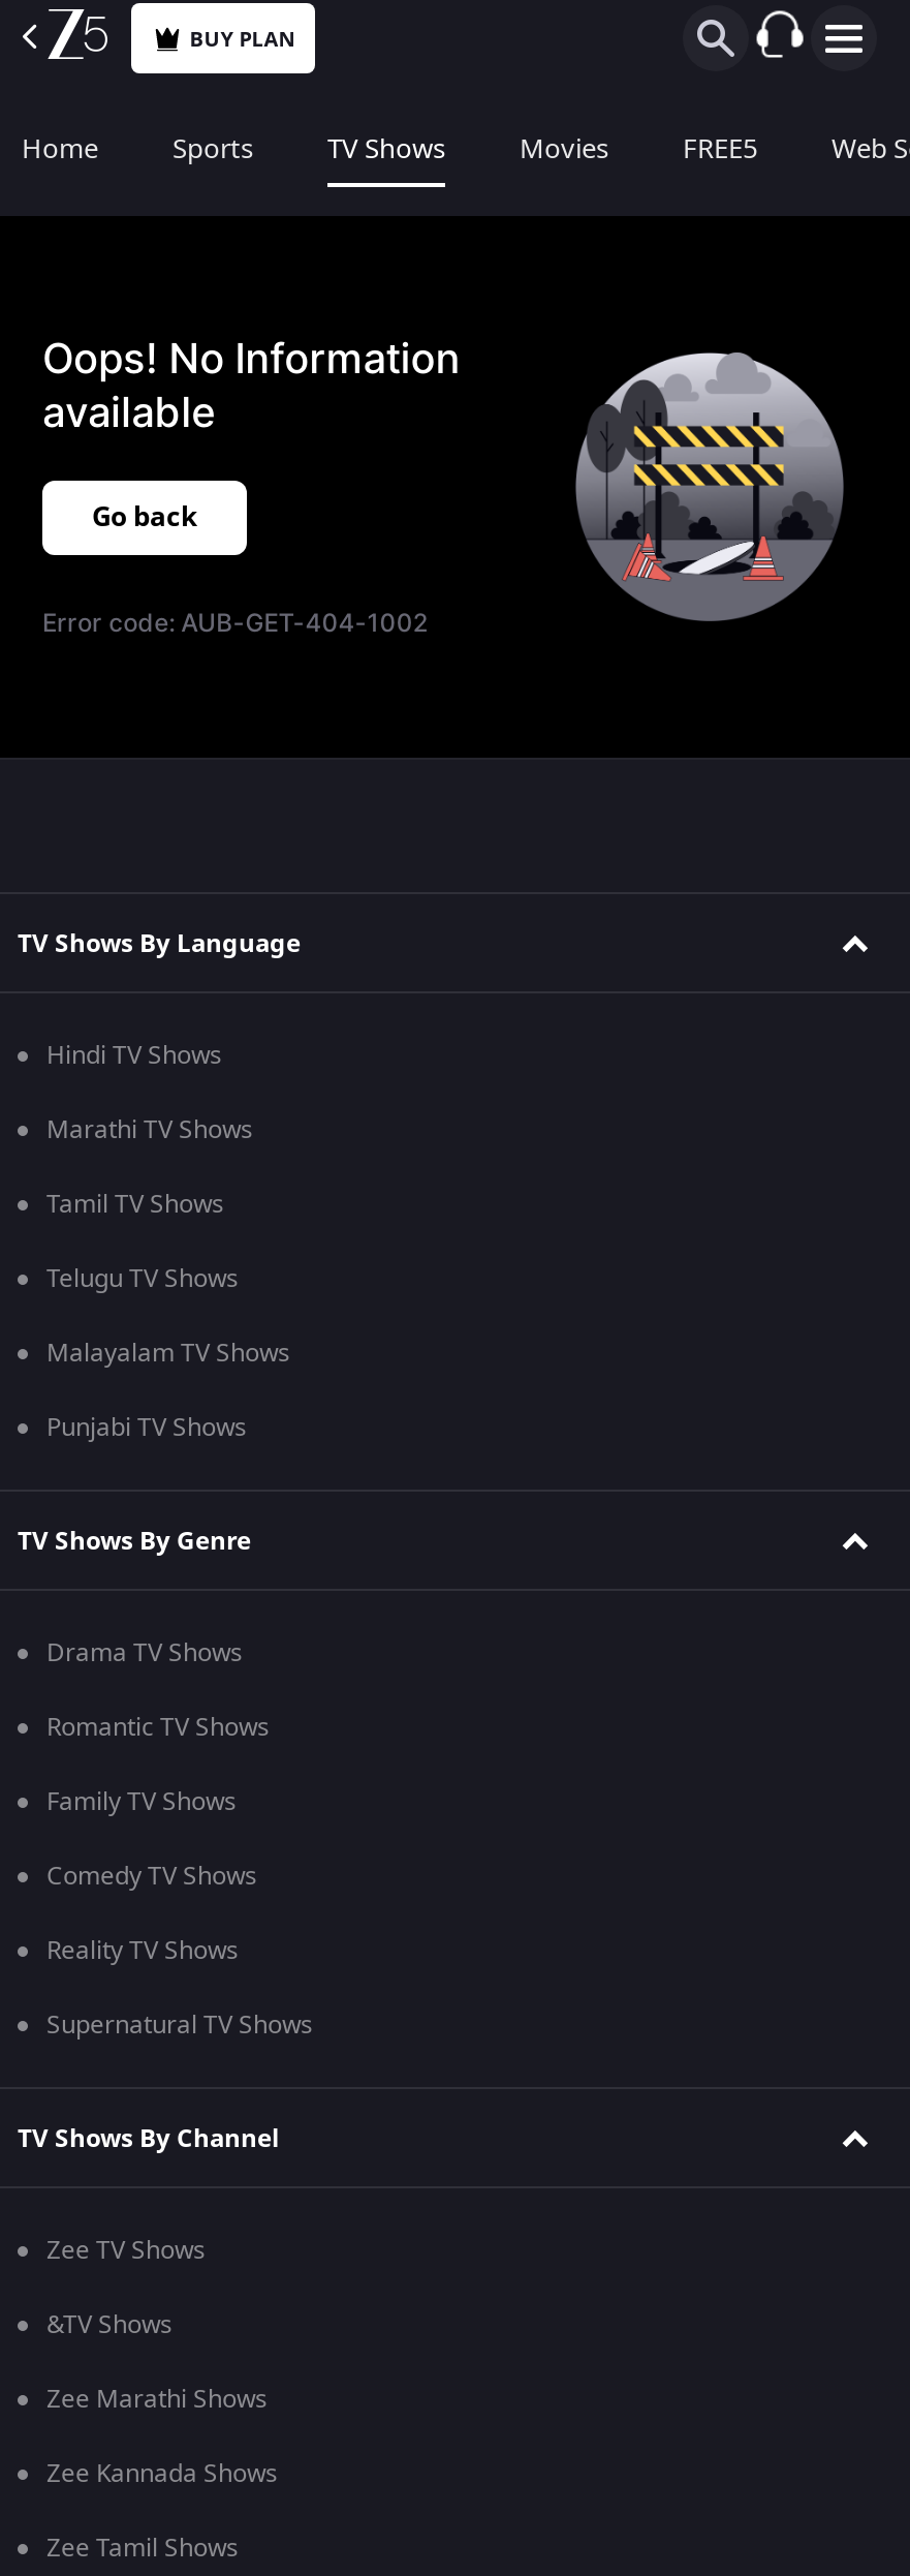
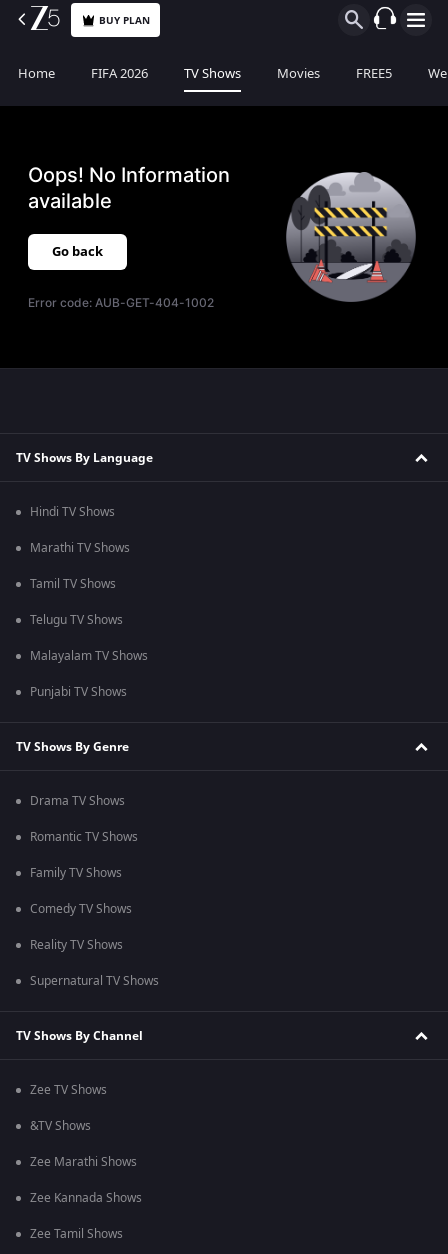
[172,129,253,168] Sports -> [91,64,148,83] FIFA 2026

